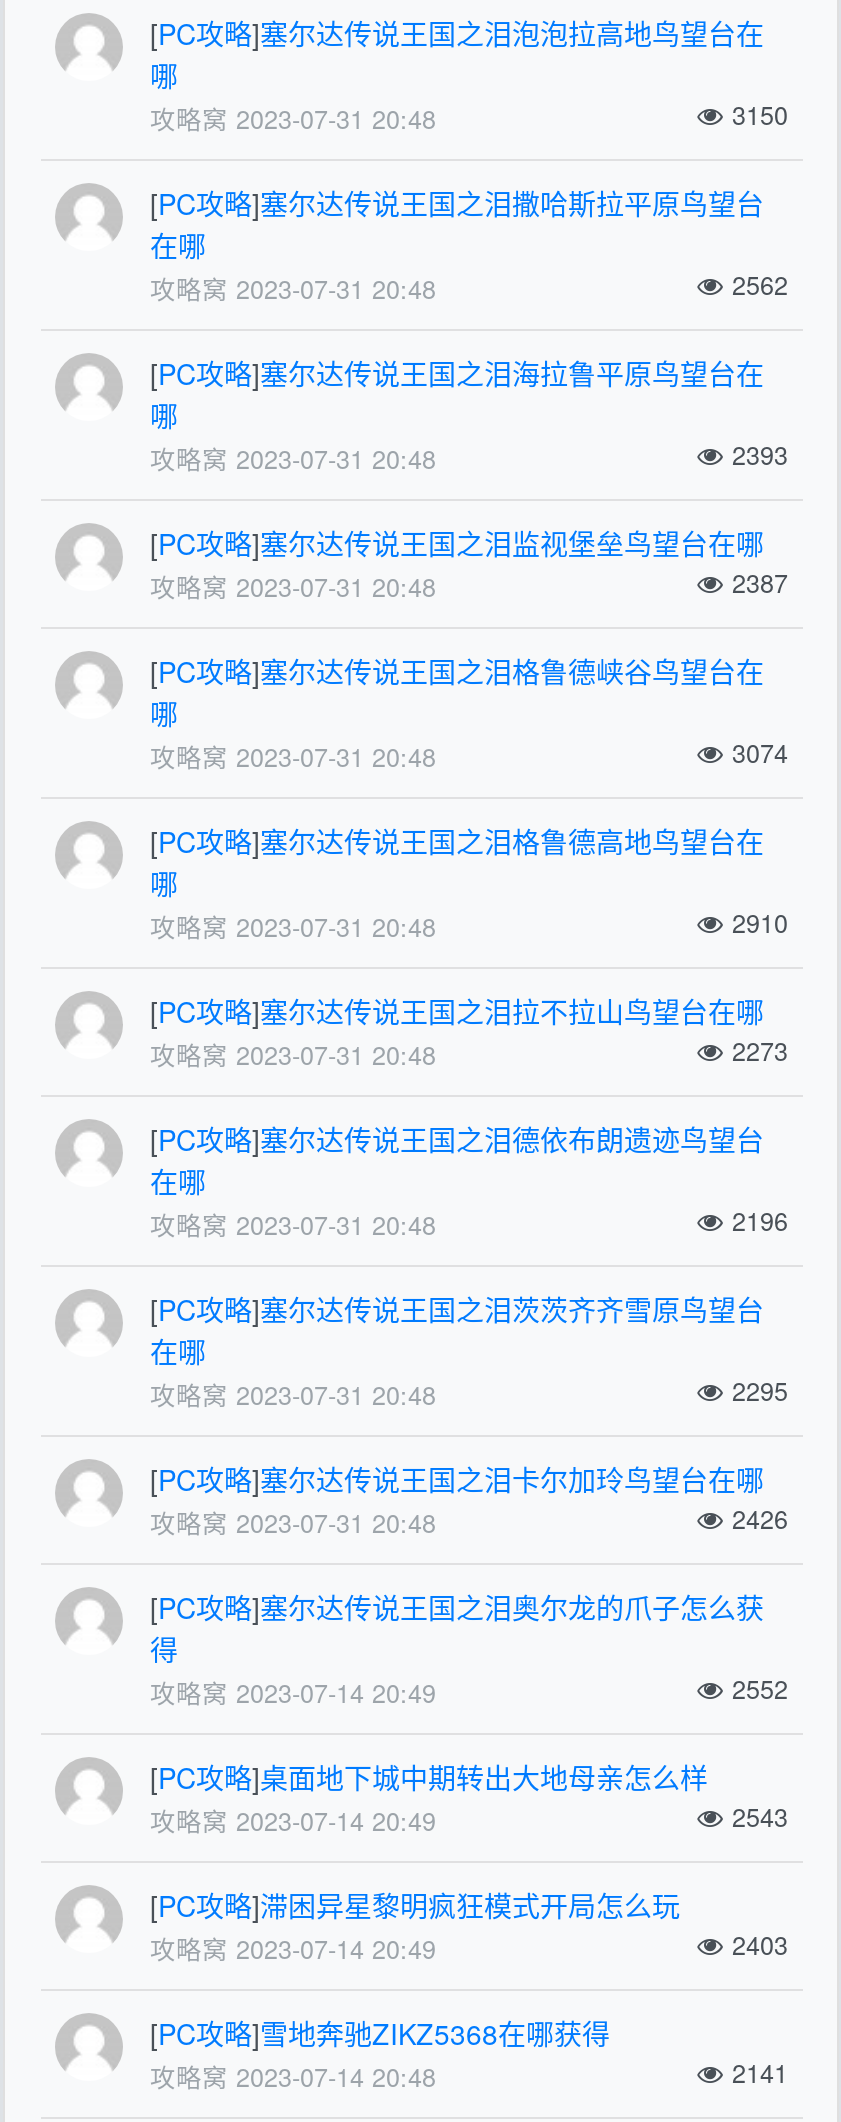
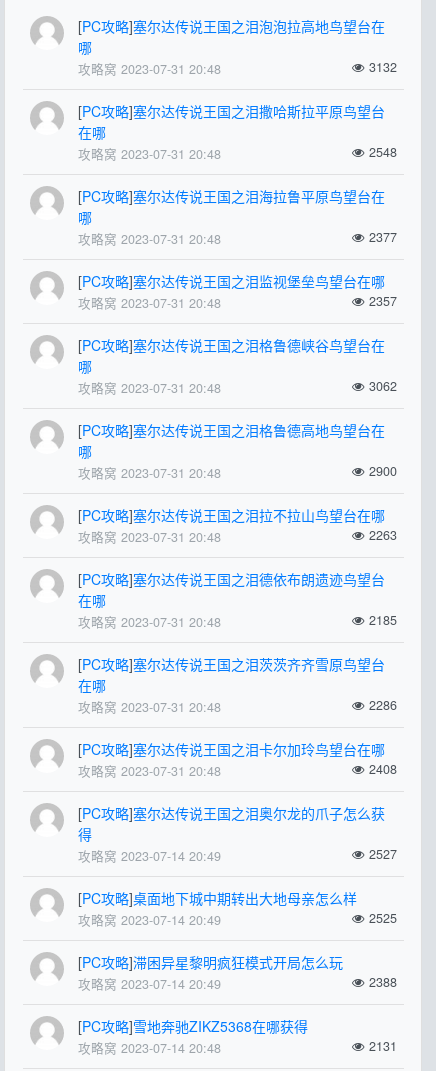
[724,97,788,133] 3150 -> [364,58,396,76] 3132
[724,267,788,303] 2562 -> [364,143,396,161] 2548
[724,437,788,473] 2393 -> [364,228,396,246] 2377
[724,565,788,601] 2387 -> [364,292,396,310] 2357
[724,735,788,771] 3074 -> [364,377,396,395] 3062
[724,905,788,941] 2910 -> [364,462,396,480] 2900
[724,1033,788,1069] 2273 -> [364,526,396,544] 2263
[724,1203,788,1239] 2196 -> [364,611,396,629] 2185
[724,1373,788,1409] 2295 -> [364,696,396,714] 2286
[724,1501,788,1537] 2426 -> [364,760,396,778] 2408
[724,1671,788,1707] 2552 -> [364,845,396,863] 2527
[724,1799,788,1835] 2543 -> [364,909,396,927] 2525
[724,1927,788,1963] 2403 -> [364,973,396,991] 2388
[724,2055,788,2091] 2141 -> [364,1037,396,1055] 2131

